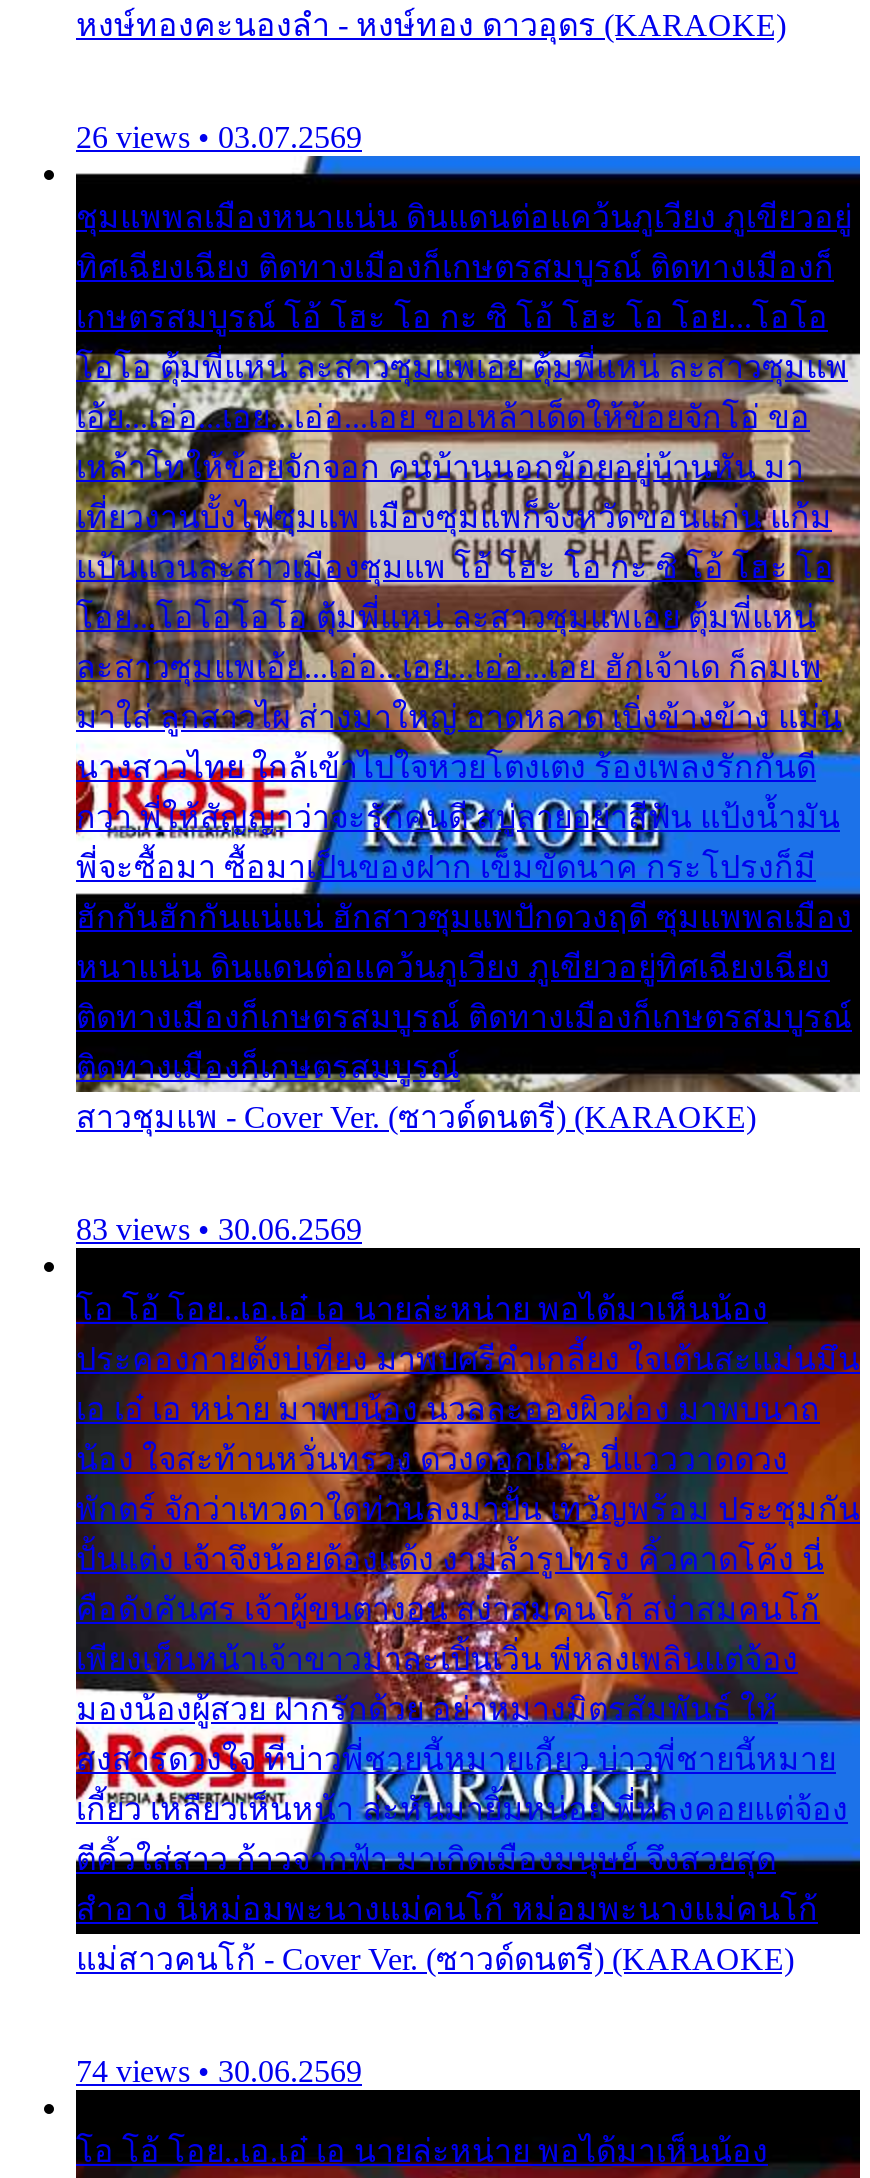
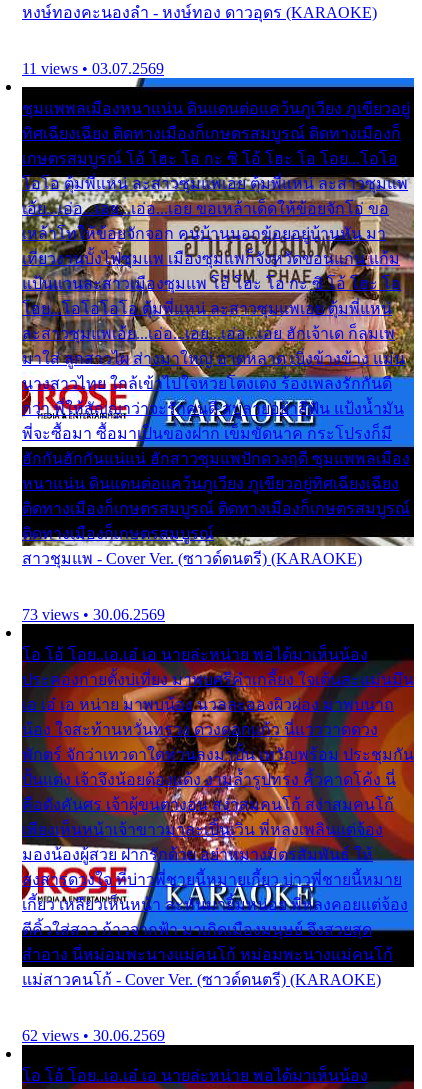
[76,120,362,154] 26 views • 03.07.2569 -> [22,60,164,77] 11 views • 03.07.2569
[76,1212,362,1246] 83 views • 30.06.2569 -> [22,606,165,623] 73 views • 30.06.2569
[76,2054,362,2088] 74 views • 30.06.2569 -> [22,1027,165,1044] 62 views • 30.06.2569

